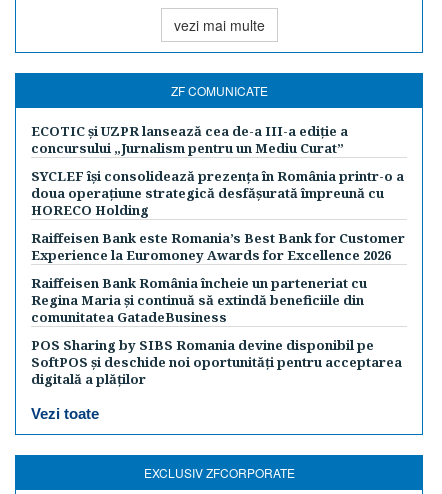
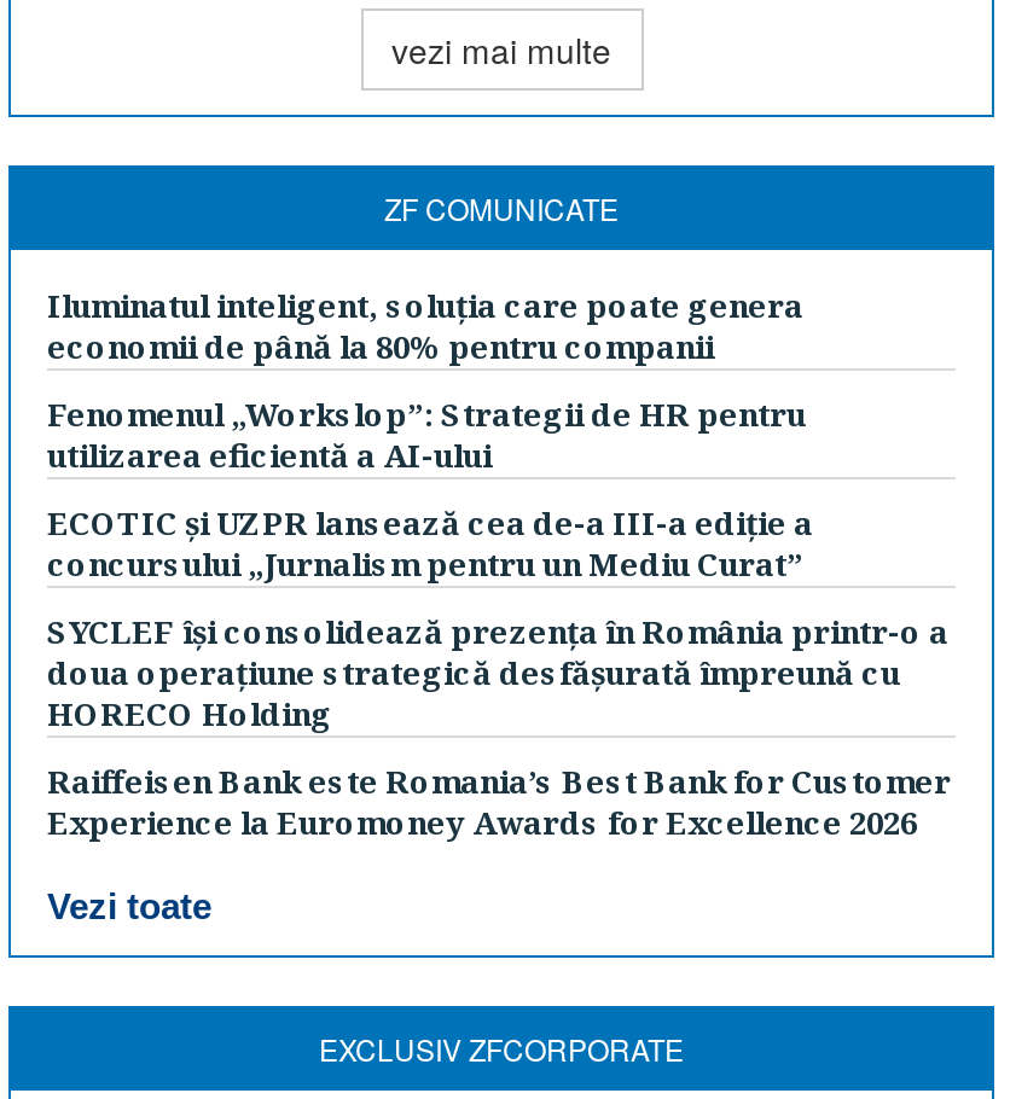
none -> [47,284,806,477] Iluminatul inteligent, soluția care poate genera | economii de până la 80% pentru companii | Fenomenul „Workslop”: Strategii de HR pentru | utilizarea eficientă a AI-ului
moved [31,122,405,264] -> [47,501,951,844]: ECOTIC și UZPR lansează cea de-a III-a ediție a | concursului „Jurnalism pentru un Mediu Curat” | SYCLEF își consolidează prezența în România printr-o a | doua operațiune strategică desfășurată împreună cu | HORECO Holding | Raiffeisen Bank este Romania’s Best Bank for Customer | Experience la Euromoney Awards for Excellence 2026
[31,274,402,388] Raiffeisen Bank România încheie un parteneriat cu | Regina Maria și continuă să extindă beneficiile din | comunitatea GatadeBusiness | POS Sharing by SIBS Romania devine disponibil pe | SoftPOS și deschide noi oportunități pentru acceptarea | digitală a plăților -> none

